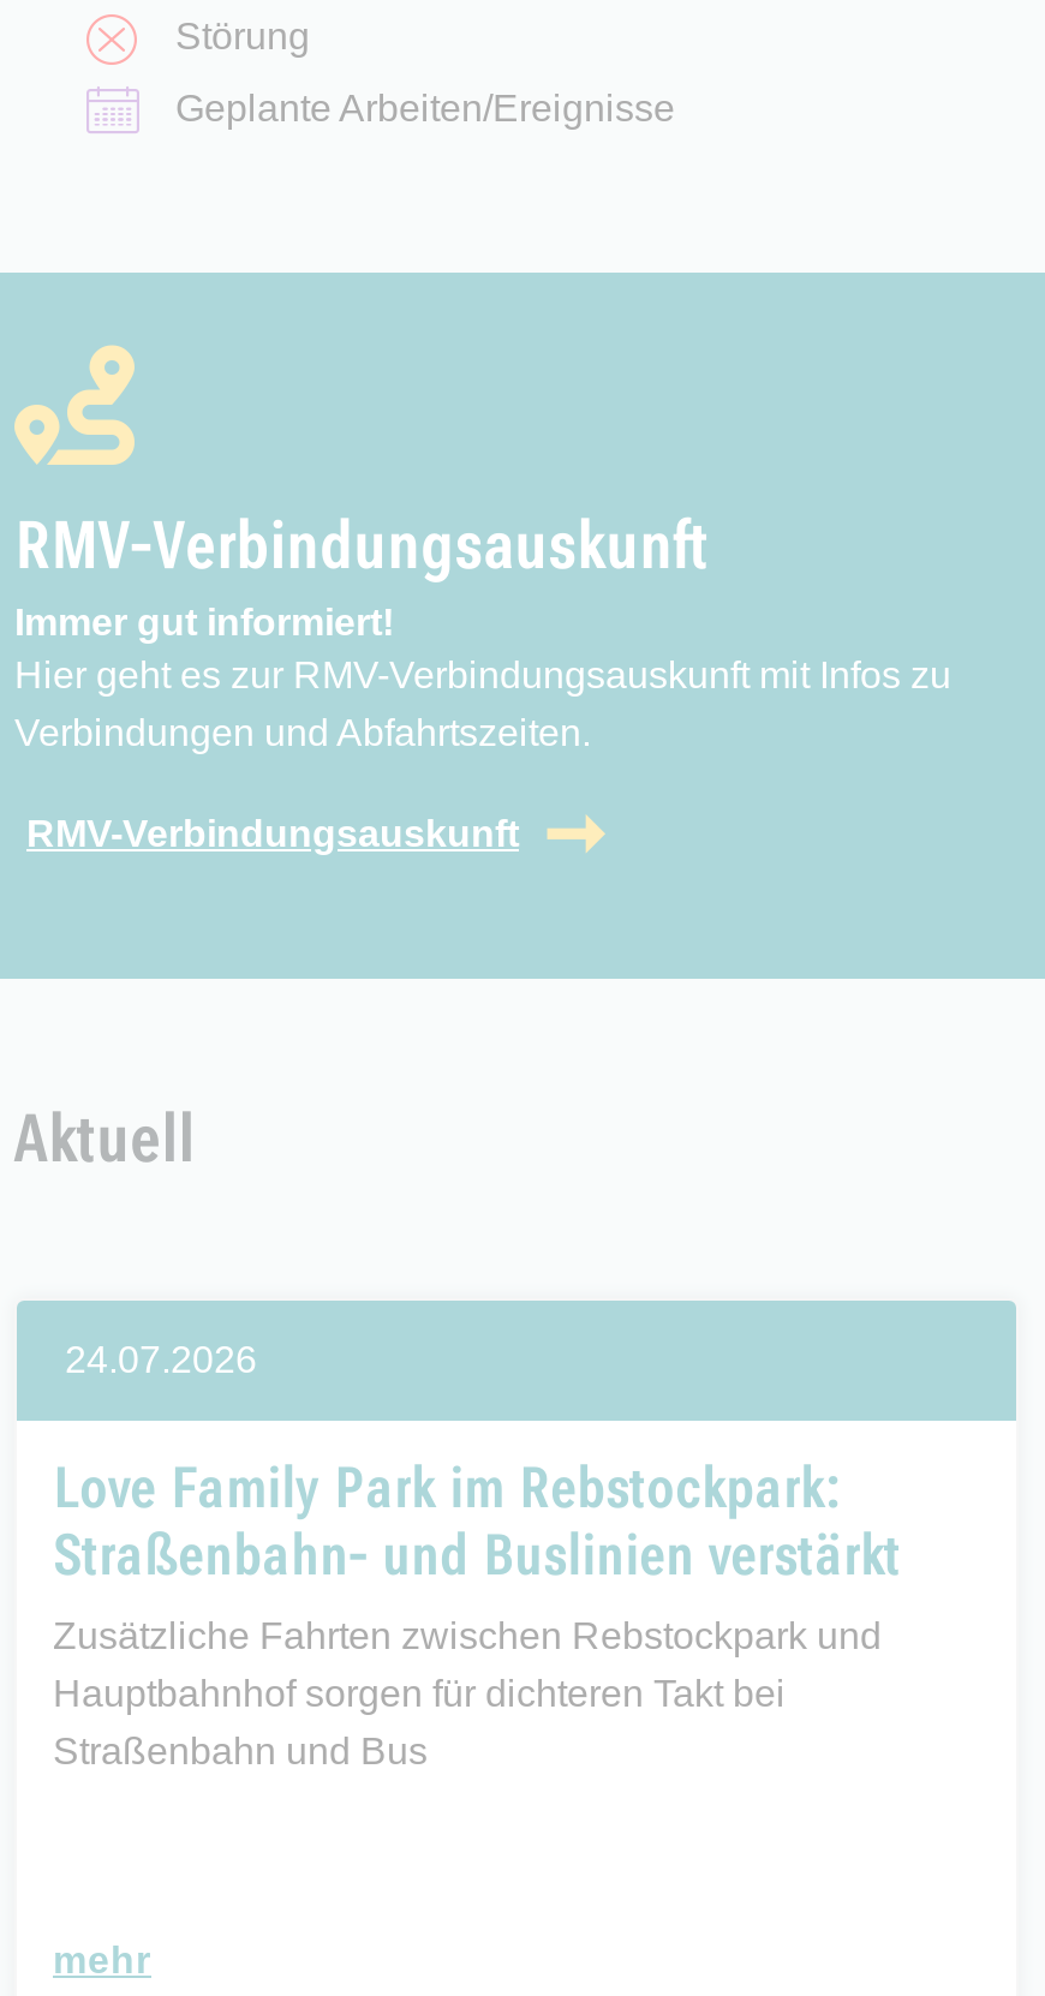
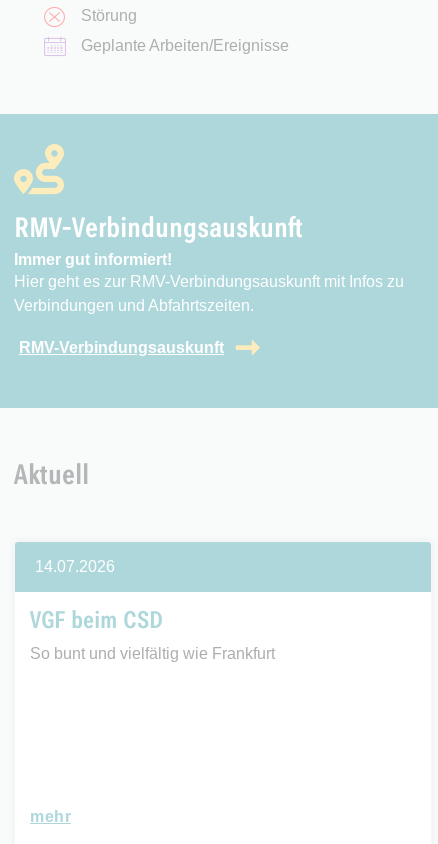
[65,1340,257,1381] 24.07.2026 -> [35,558,115,575] 14.07.2026
[53,1455,901,1772] Love Family Park im Rebstockpark: | Straßenbahn- und Buslinien verstärkt | Zusätzliche Fahrten zwischen Rebstockpark und | Hauptbahnhof sorgen für dichteren Takt bei | Straßenbahn und Bus -> [30,606,275,662] VGF beim CSD | So bunt und vielfältig wie Frankfurt

